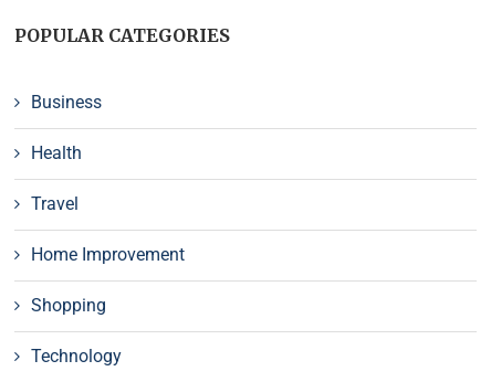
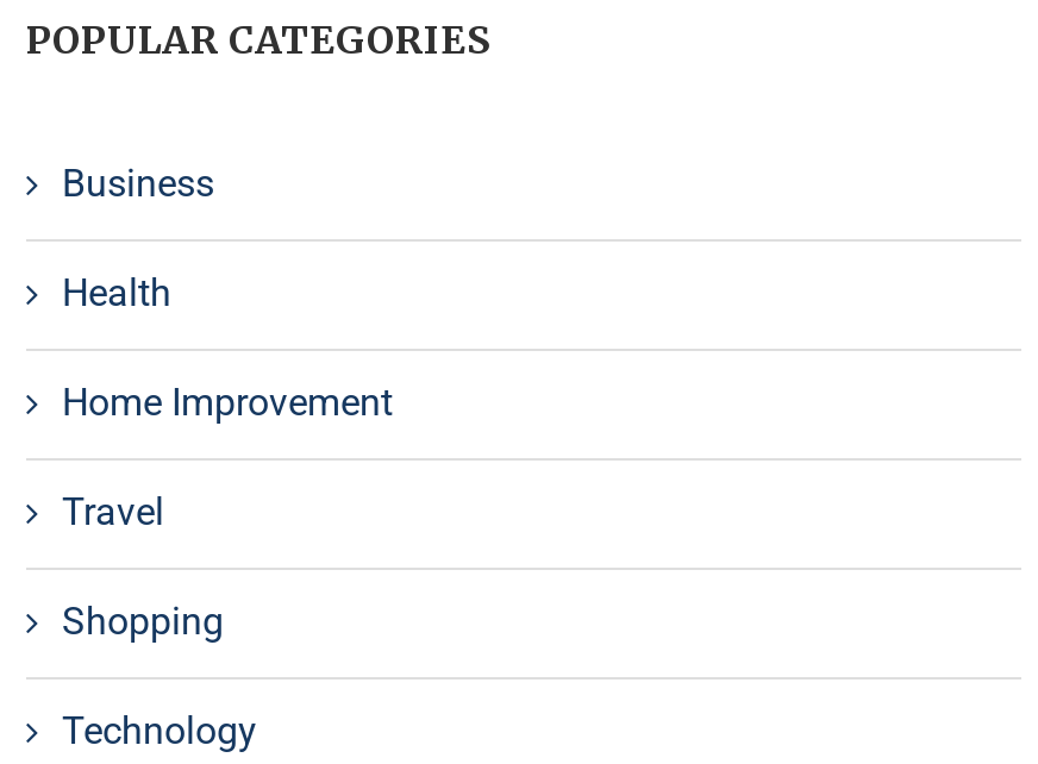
moved [31,193,79,214] -> [62,489,164,534]: Travel
moved [31,244,185,265] -> [62,379,393,425]: Home Improvement

